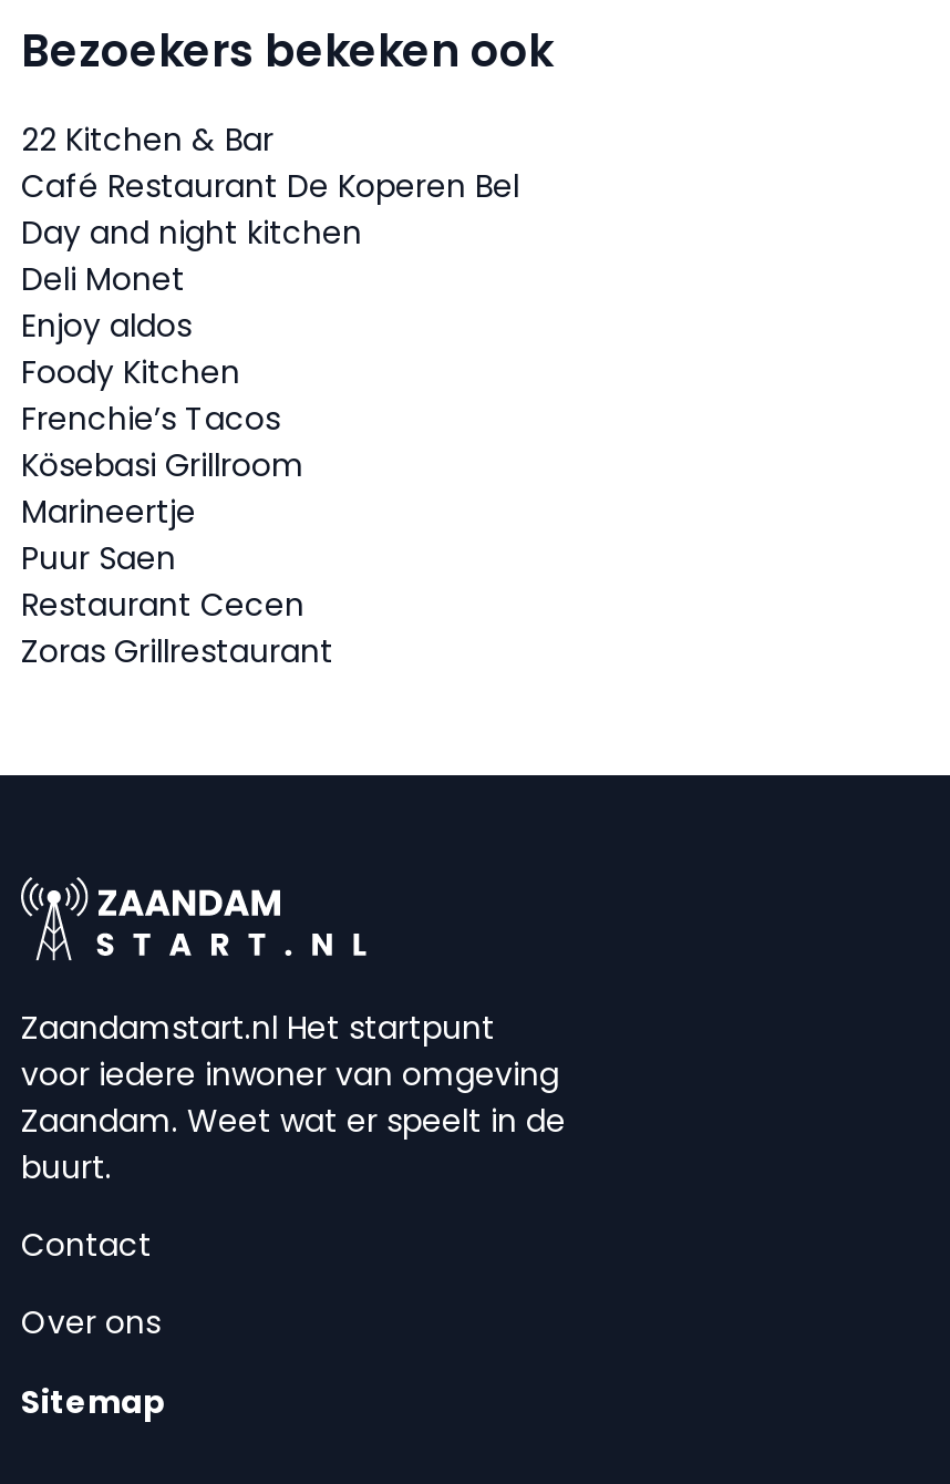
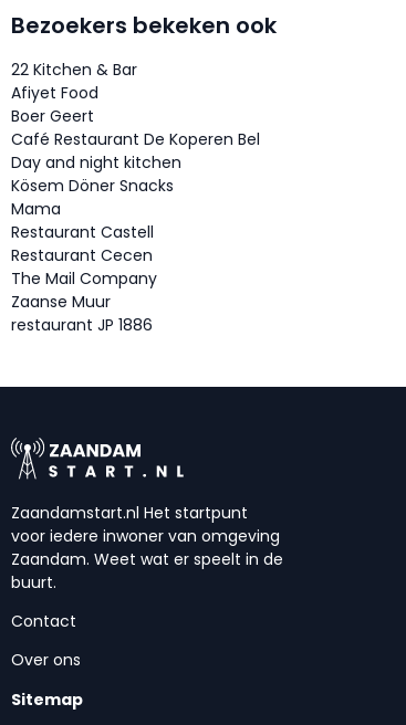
none -> [11,82,98,127] Afiyet Food | Boer Geert
moved [21,164,519,255] -> [11,128,260,174]: Café Restaurant De Koperen Bel | Day and night kitchen
[21,257,304,580] Deli Monet | Enjoy aldos | Foody Kitchen | Frenchie’s Tacos | Kösebasi Grillroom | Marineertje | Puur Saen -> [11,175,174,243] Kösem Döner Snacks | Mama | Restaurant Castell
moved [21,583,304,627] -> [11,244,153,266]: Restaurant Cecen
[21,629,333,673] Zoras Grillrestaurant -> [11,267,157,336] The Mail Company | Zaanse Muur | restaurant JP 1886

